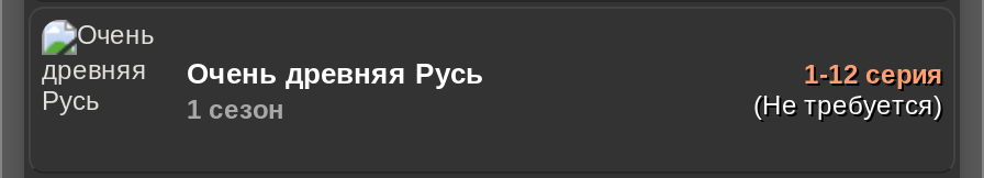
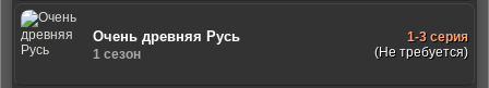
[804,60,942,90] 1-12 серия -> [407,29,468,45] 1-3 серия

